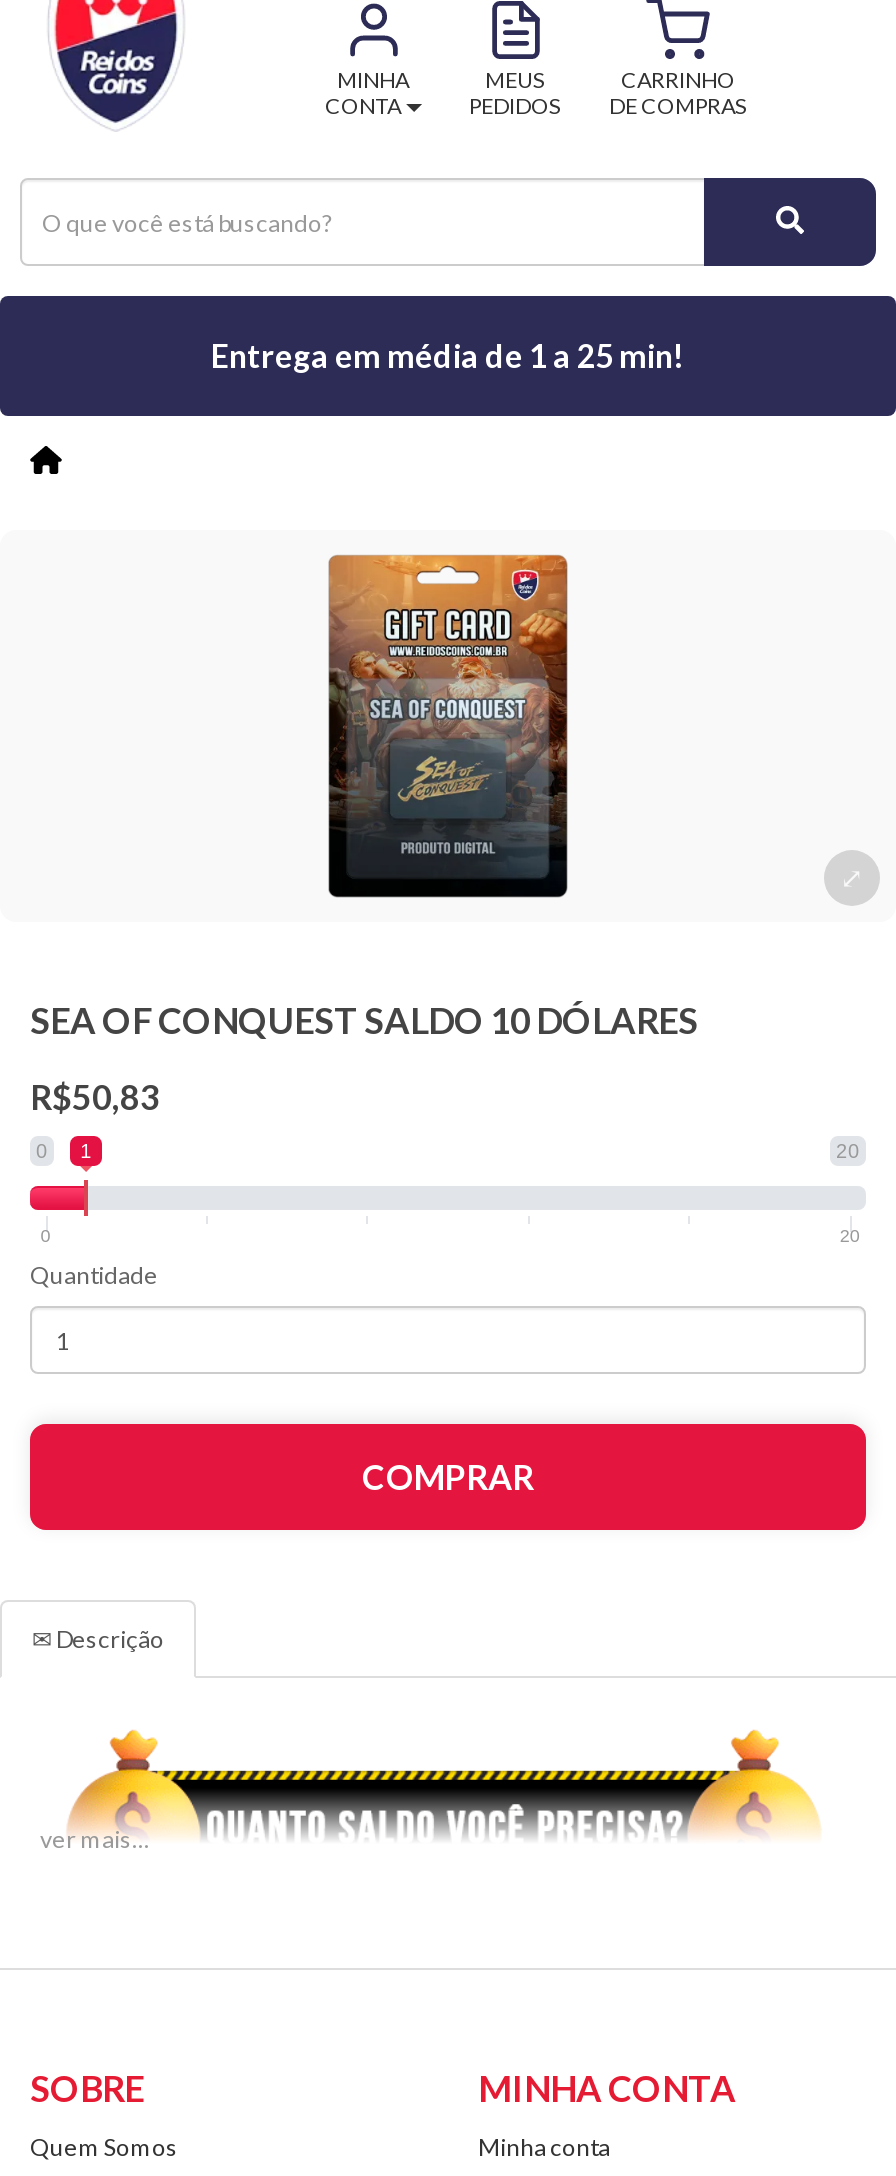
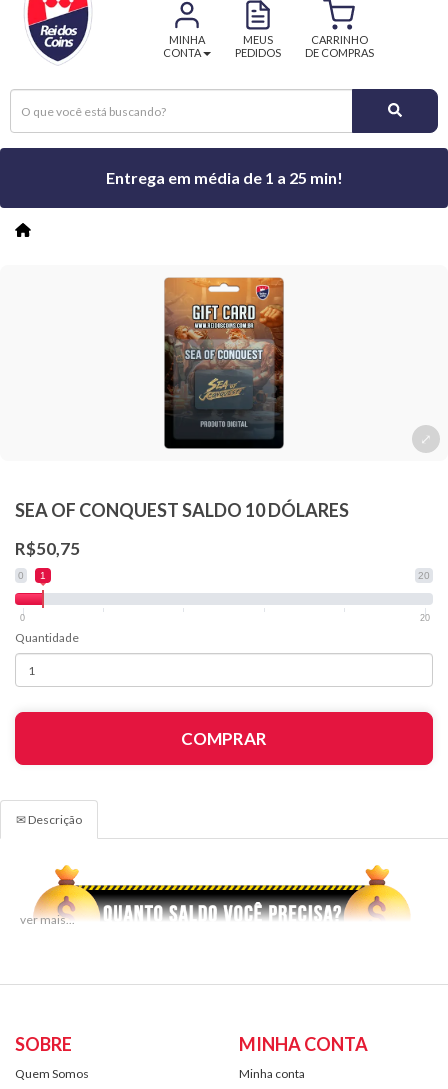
[30,1076,160,1118] R$50,83 -> [15,538,80,559] R$50,75

